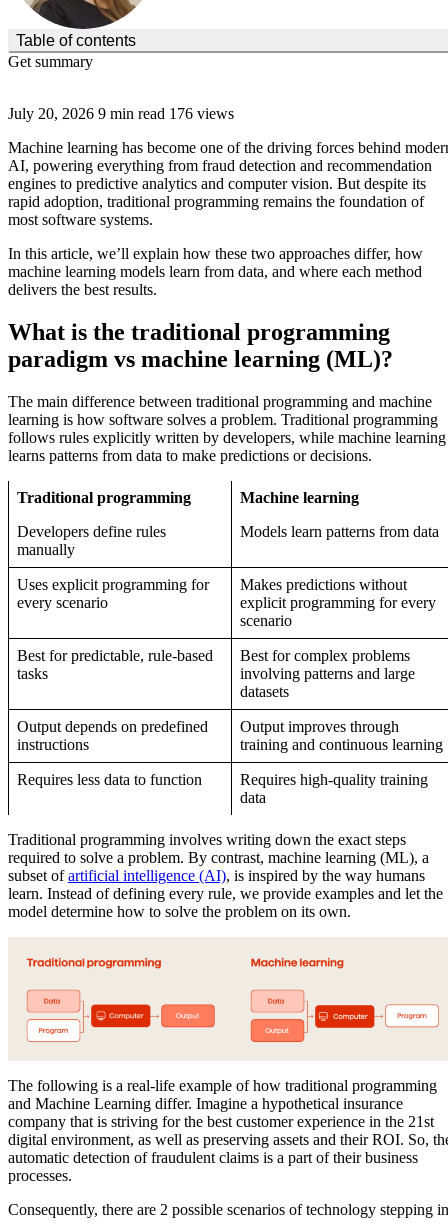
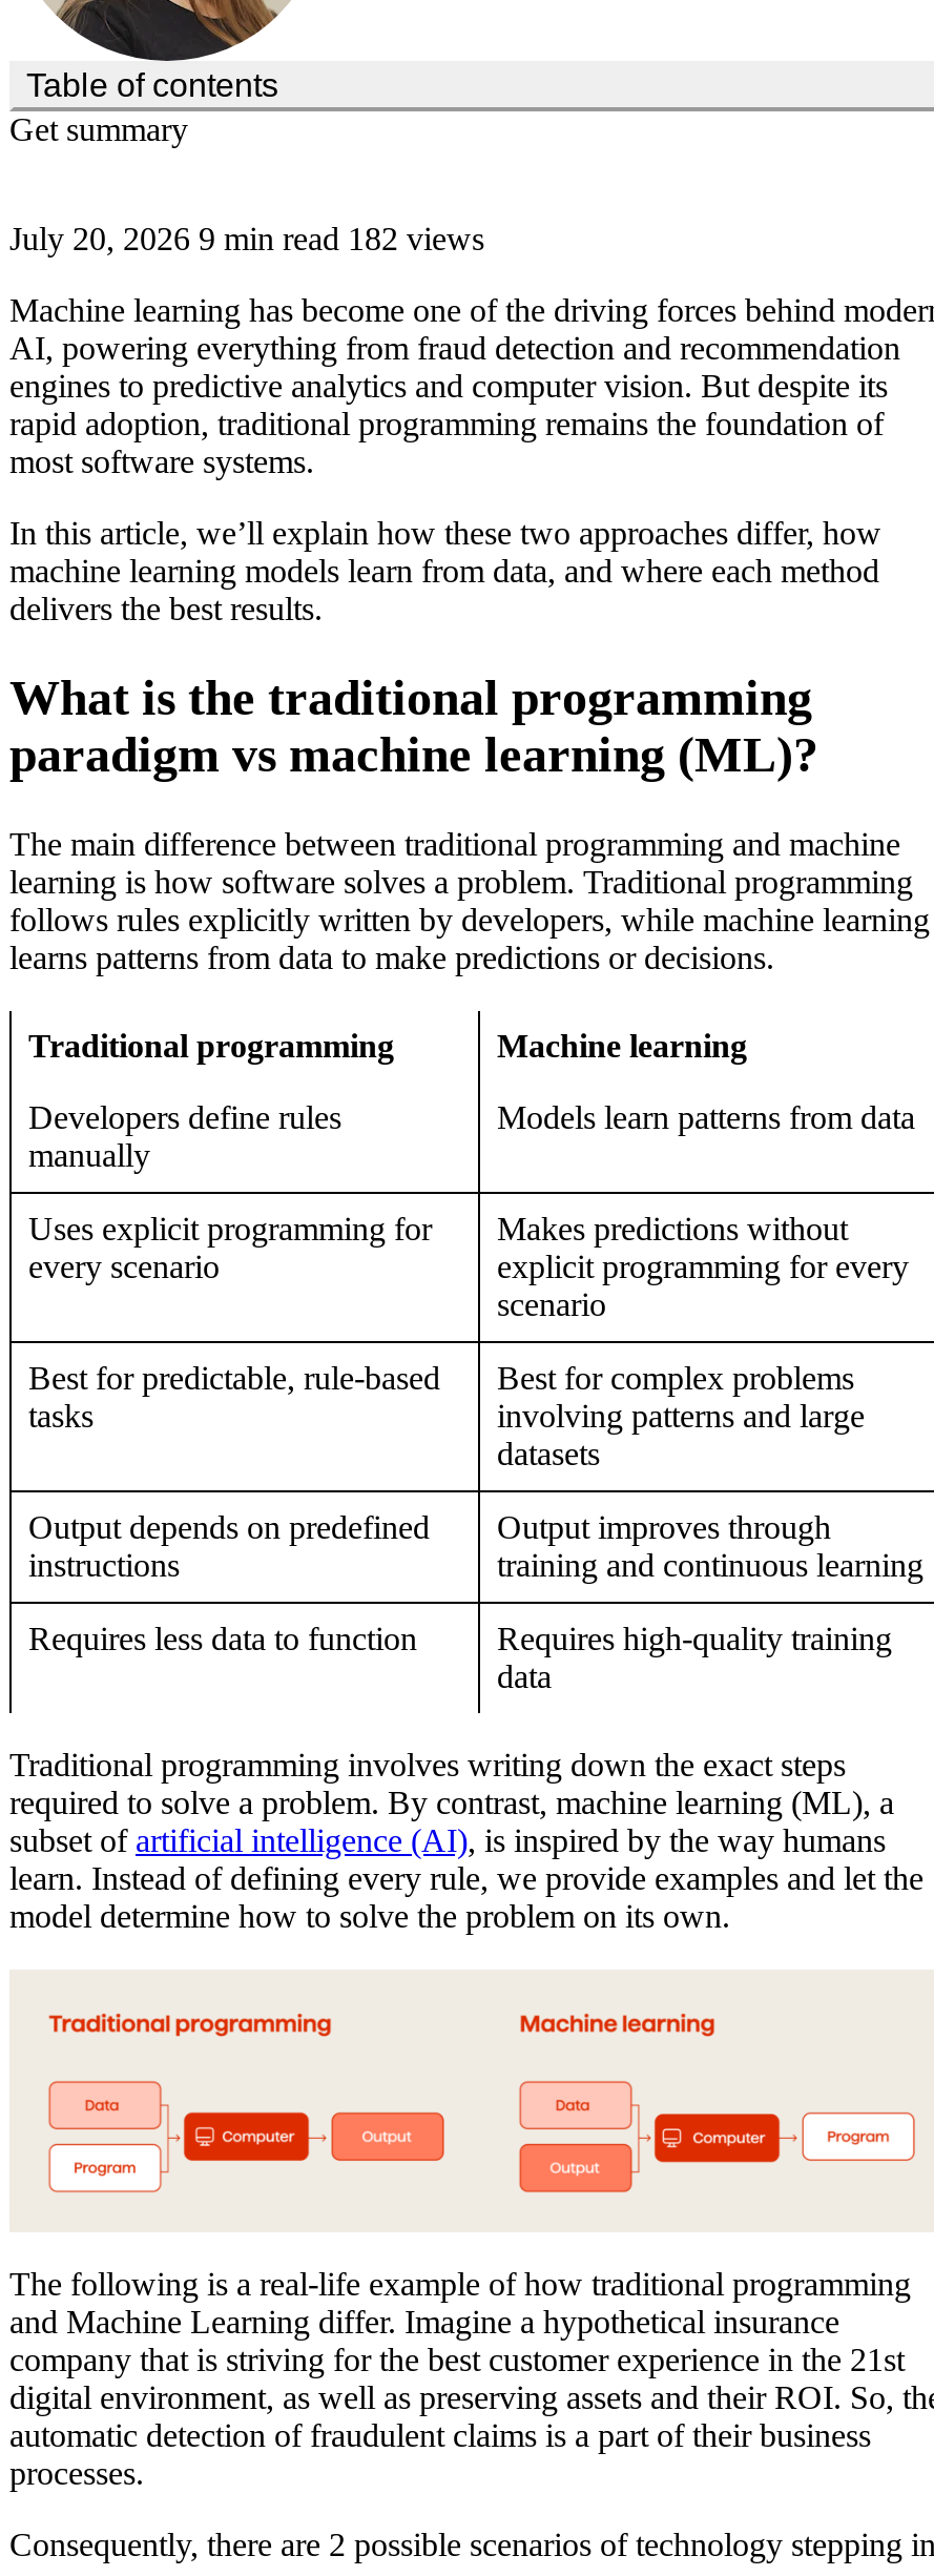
[8,105,234,122] July 20, 2026 9 min read 176 views -> [9,220,484,256] July 20, 2026 9 min read 182 views

